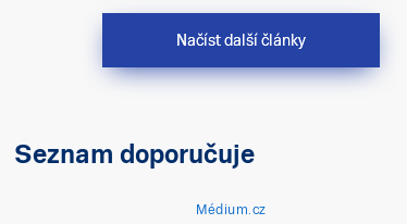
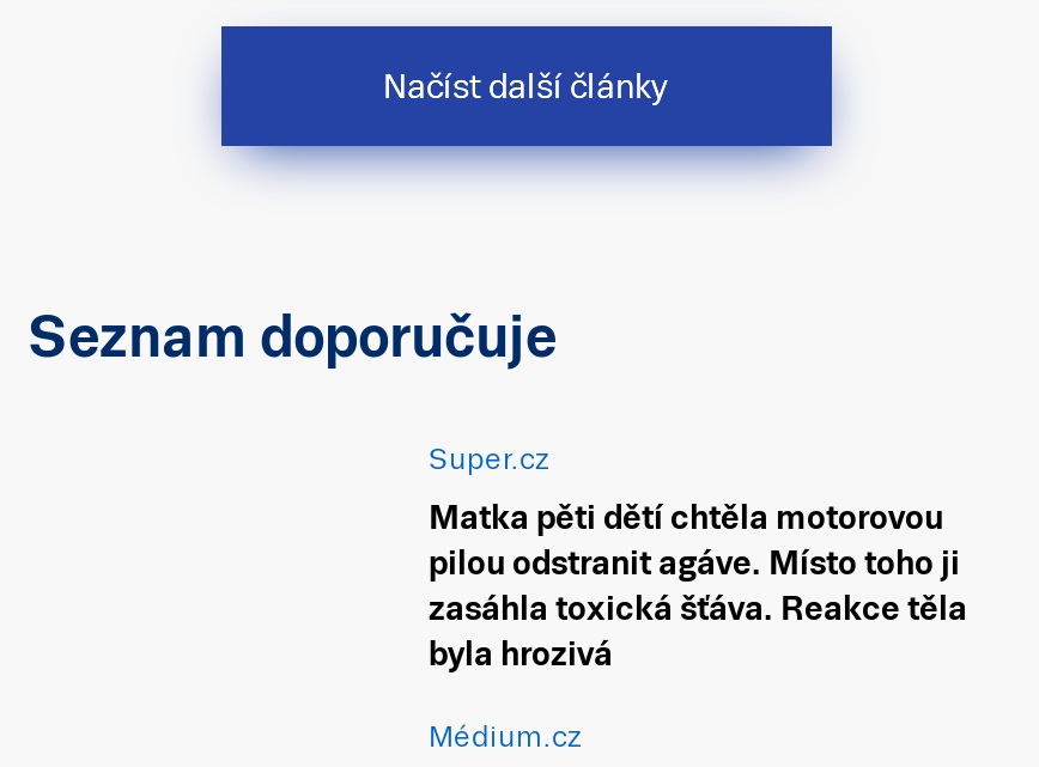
none -> [429,443,967,672] Super.cz | Matka pěti dětí chtěla motorovou | pilou odstranit agáve. Místo toho ji | zasáhla toxická šťáva. Reakce těla | byla hrozivá

